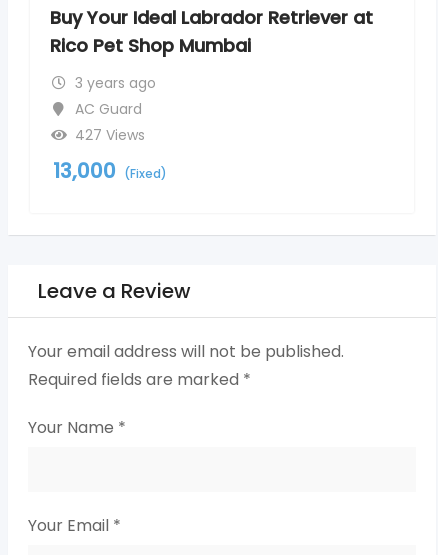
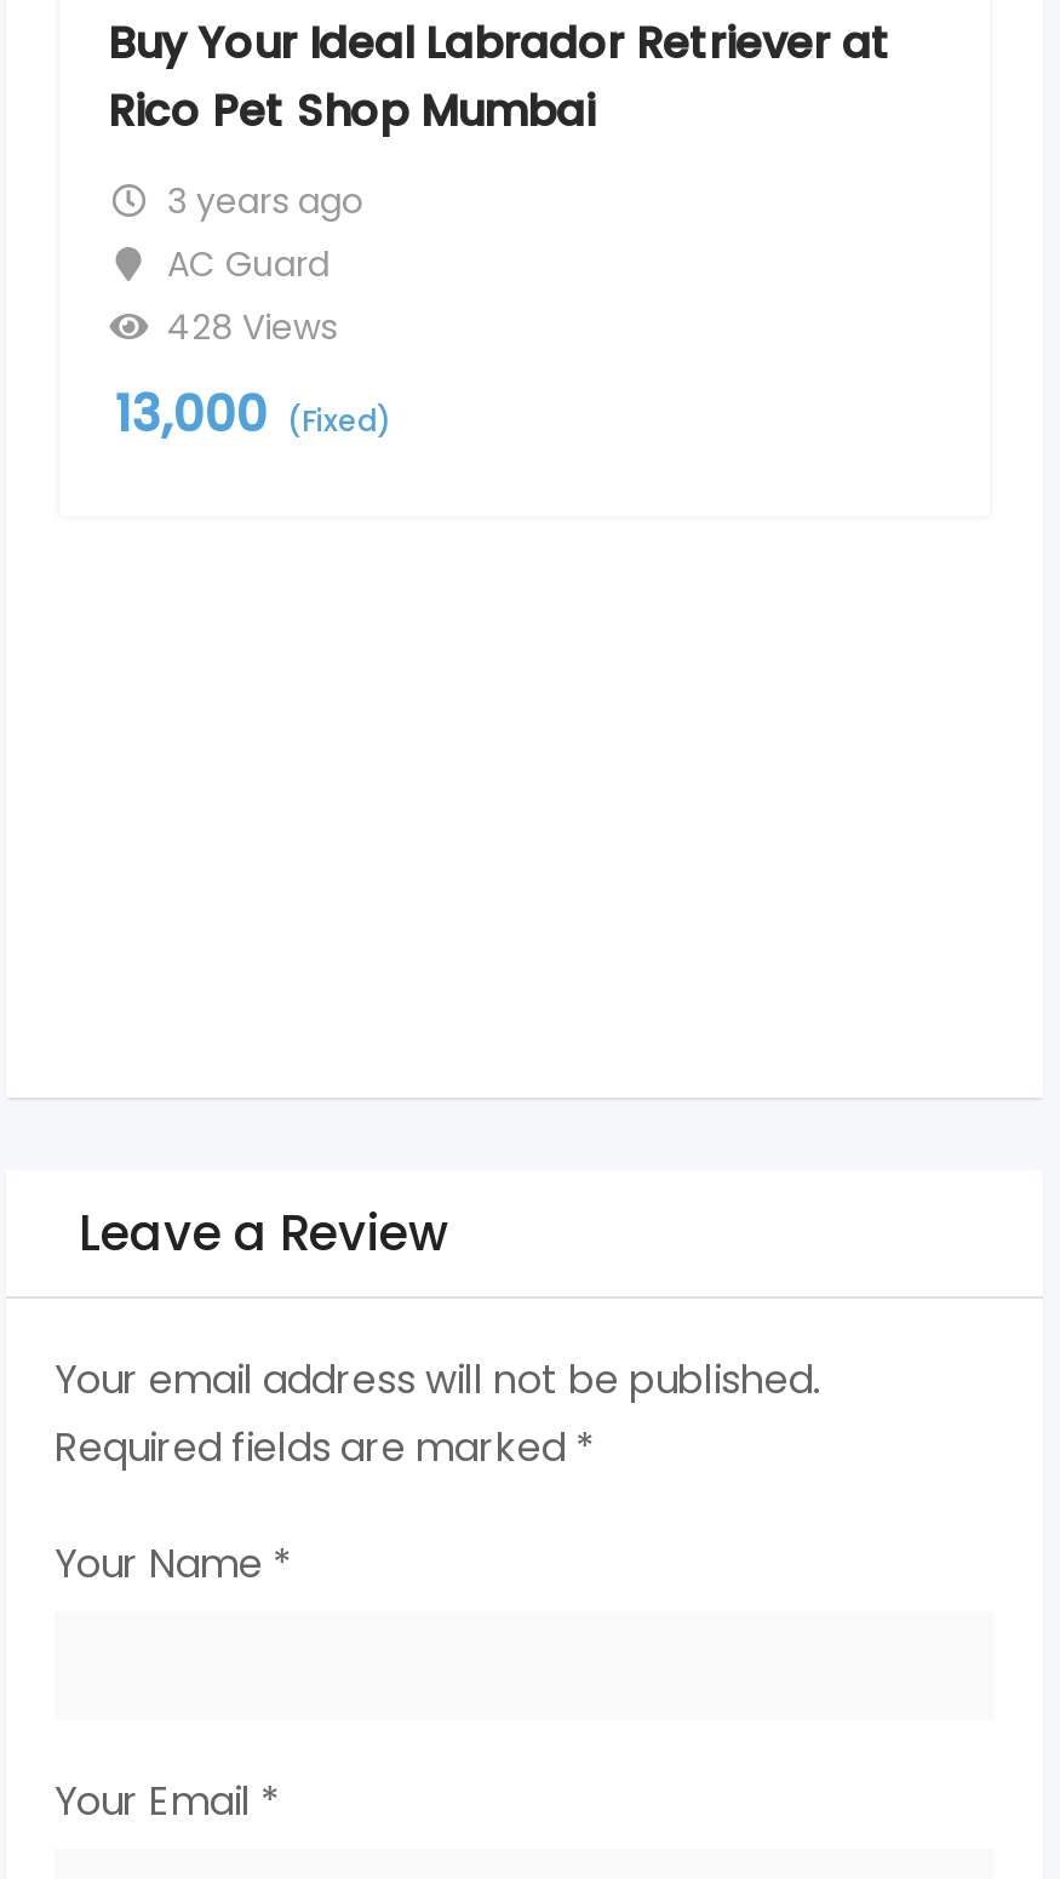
[74,125,144,145] 427 Views -> [167,303,337,351] 428 Views

